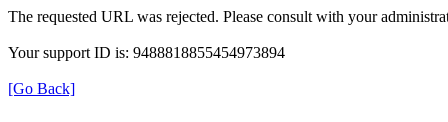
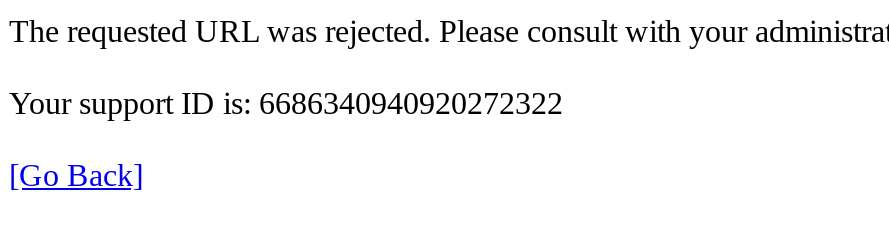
[8,44,285,61] Your support ID is: 9488818855454973894 -> [9,86,563,120] Your support ID is: 6686340940920272322

